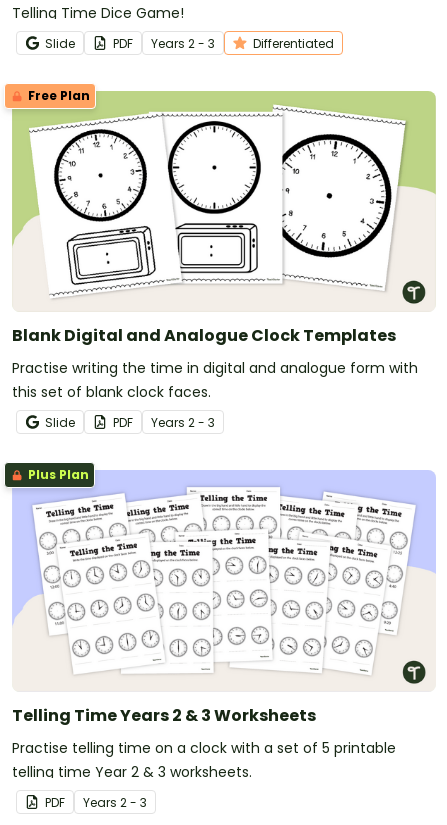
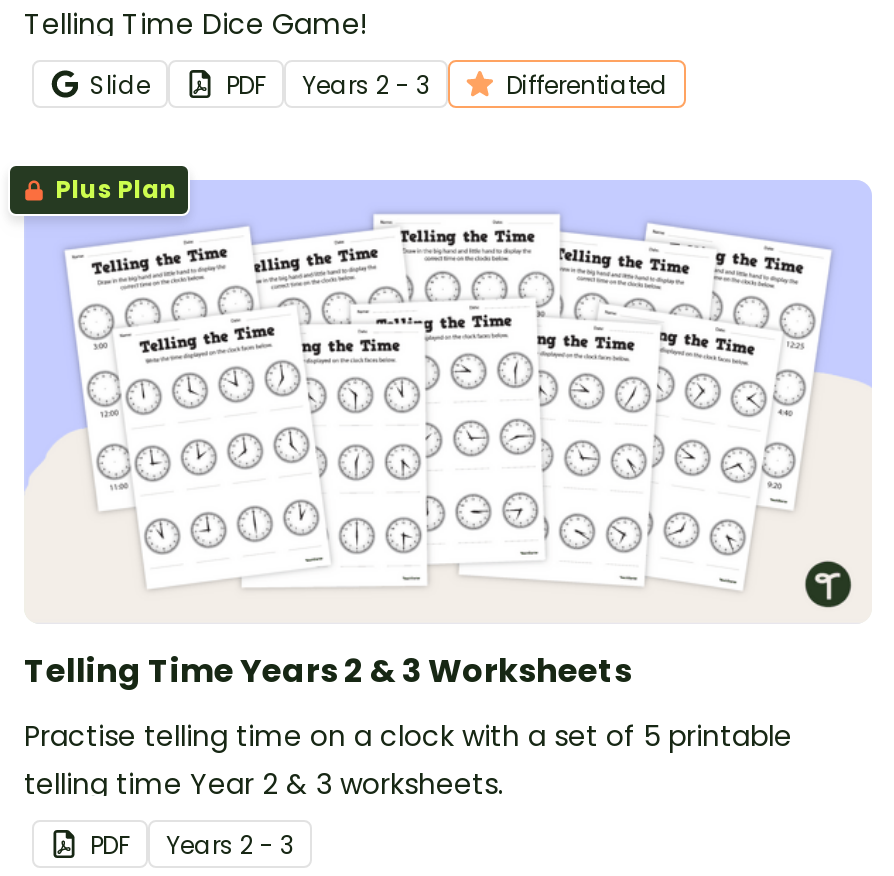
[4,83,437,296] [image] | Free Plan -> none
[12,324,418,431] Blank Digital and Analogue Clock Templates | Practise writing the time in digital and analogue form with | this set of blank clock faces. | Slide | PDF | Year s 2 - 3 -> none

